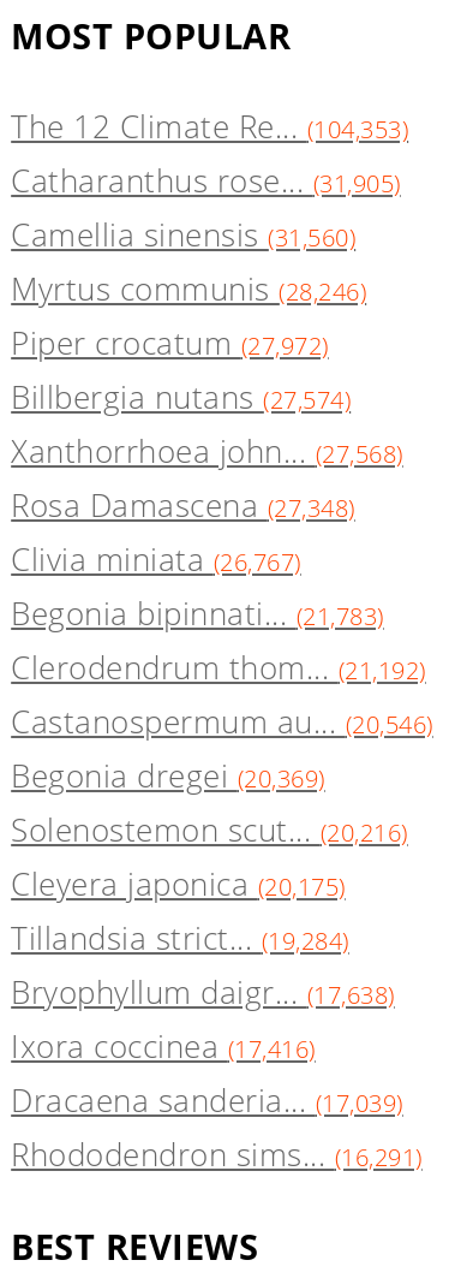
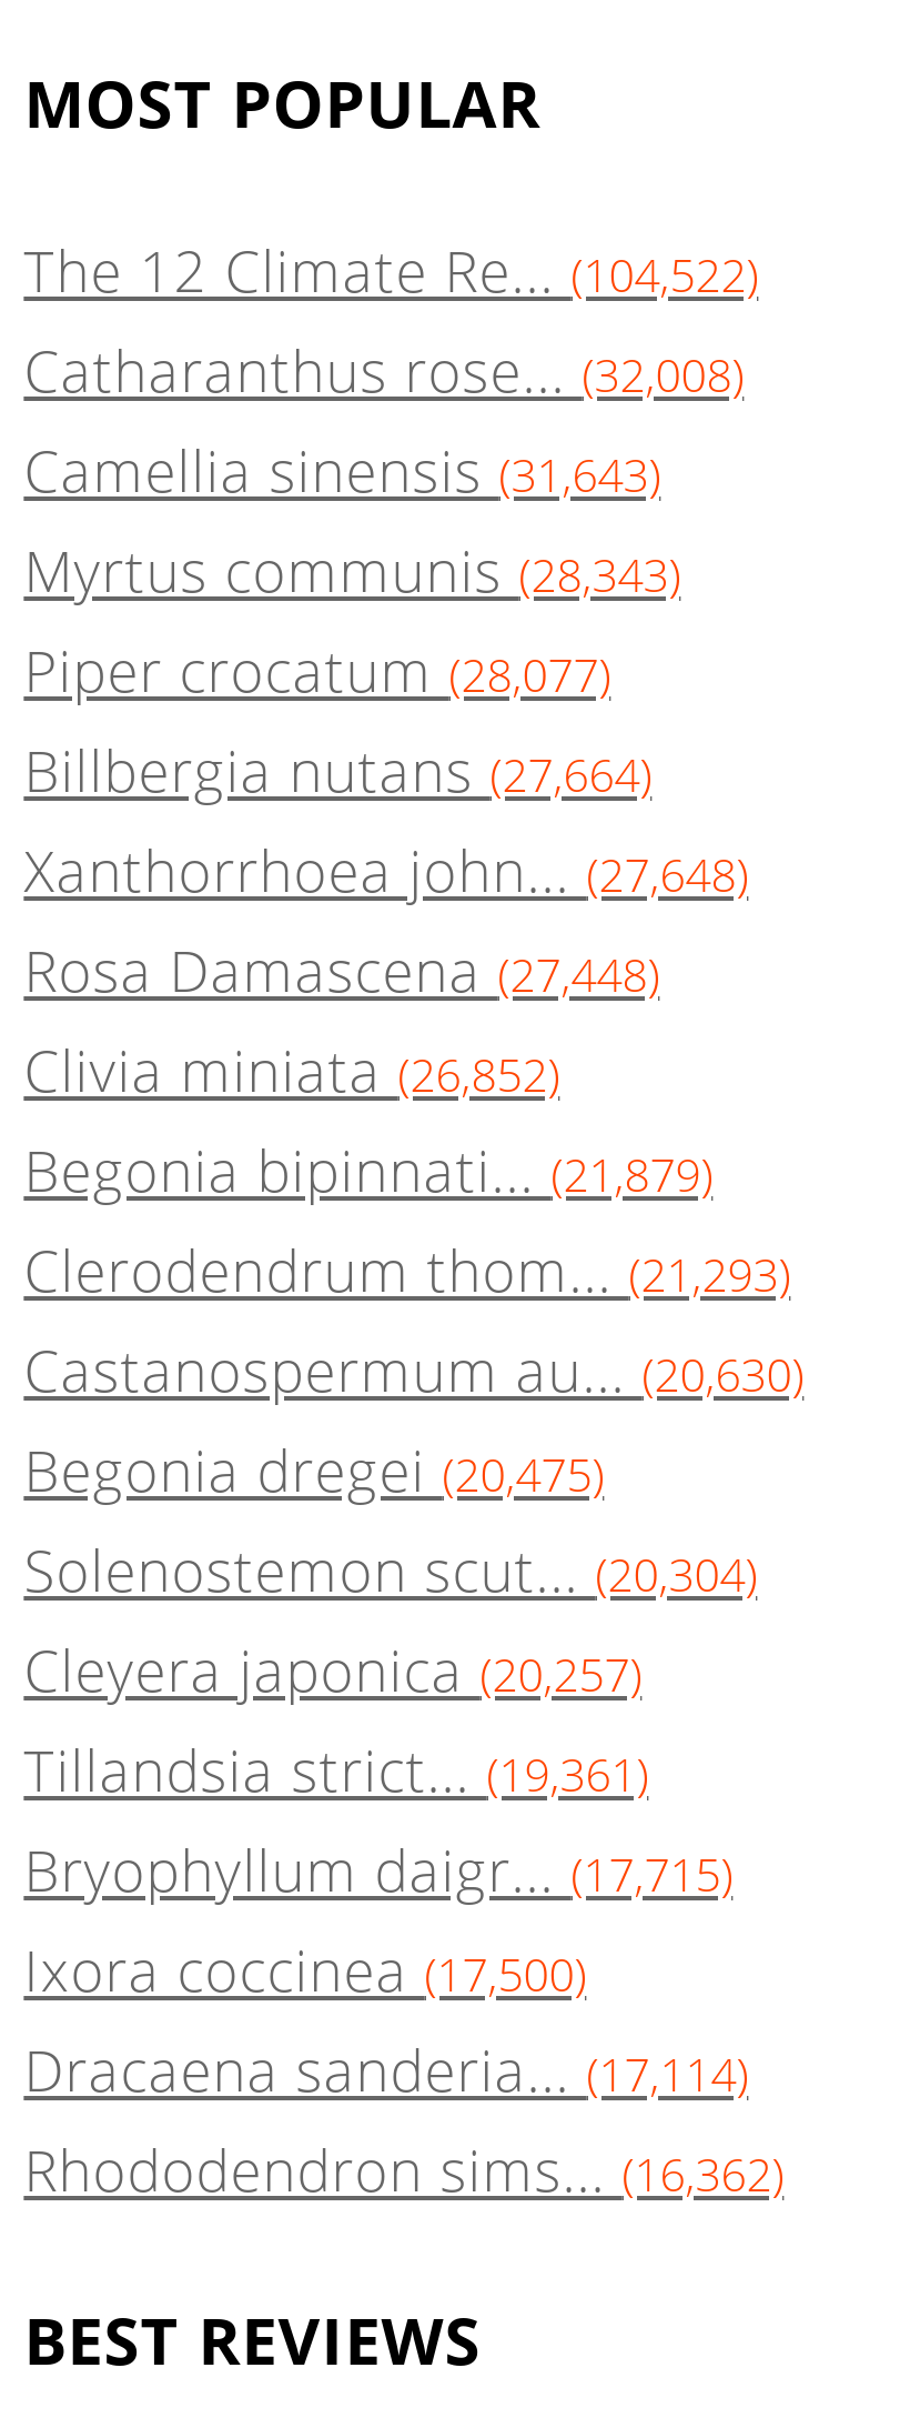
[11,105,408,147] The 12 Climate Re... (104,353) -> [24,231,758,309] The 12 Climate Re... (104,522)
[11,159,401,201] Catharanthus rose... (31,905) -> [24,331,744,409] Catharanthus rose... (32,008)
[11,214,356,256] Camellia sinensis (31,560) -> [24,431,661,509] Camellia sinensis (31,643)
[11,268,366,310] Myrtus communis (28,246) -> [24,531,681,609] Myrtus communis (28,343)
[11,322,329,364] Piper crocatum (27,972) -> [24,631,611,709] Piper crocatum (28,077)
[11,376,351,418] Billbergia nutans (27,574) -> [24,731,652,809] Billbergia nutans (27,664)
[11,430,403,472] Xanthorrhoea john... (27,568) -> [24,831,748,909] Xanthorrhoea john... (27,648)
[11,484,355,526] Rosa Damascena (27,348) -> [24,931,660,1009] Rosa Damascena (27,448)
[11,538,301,580] Clivia miniata (26,767) -> [24,1031,560,1109] Clivia miniata (26,852)
[11,592,384,634] Begonia bipinnati... (21,783) -> [24,1131,713,1209] Begonia bipinnati... (21,879)
[11,646,426,688] Clerodendrum thom... (21,192) -> [24,1231,791,1309] Clerodendrum thom... (21,293)
[11,700,433,743] Castanospermum au... (20,546) -> [24,1331,804,1409] Castanospermum au... (20,630)
[11,755,325,797] Begonia dregei (20,369) -> [24,1431,604,1509] Begonia dregei (20,475)
[11,809,408,851] Solenostemon scut... (20,216) -> [24,1531,757,1609] Solenostemon scut... (20,304)
[11,863,345,905] Cleyera japonica (20,175) -> [24,1631,642,1708] Cleyera japonica (20,257)
[11,917,349,959] Tillandsia strict... (19,284) -> [24,1731,649,1808] Tillandsia strict... (19,361)
[11,971,395,1013] Bryophyllum daigr... (17,638) -> [24,1831,733,1908] Bryophyllum daigr... (17,715)
[11,1025,315,1067] Ixora coccinea (17,416) -> [24,1931,586,2008] Ixora coccinea (17,500)
[11,1079,403,1121] Dracaena sanderia... (17,039) -> [24,2031,748,2108] Dracaena sanderia... (17,114)
[11,1133,422,1175] Rhododendron sims... (16,291) -> [24,2131,784,2208] Rhododendron sims... (16,362)

